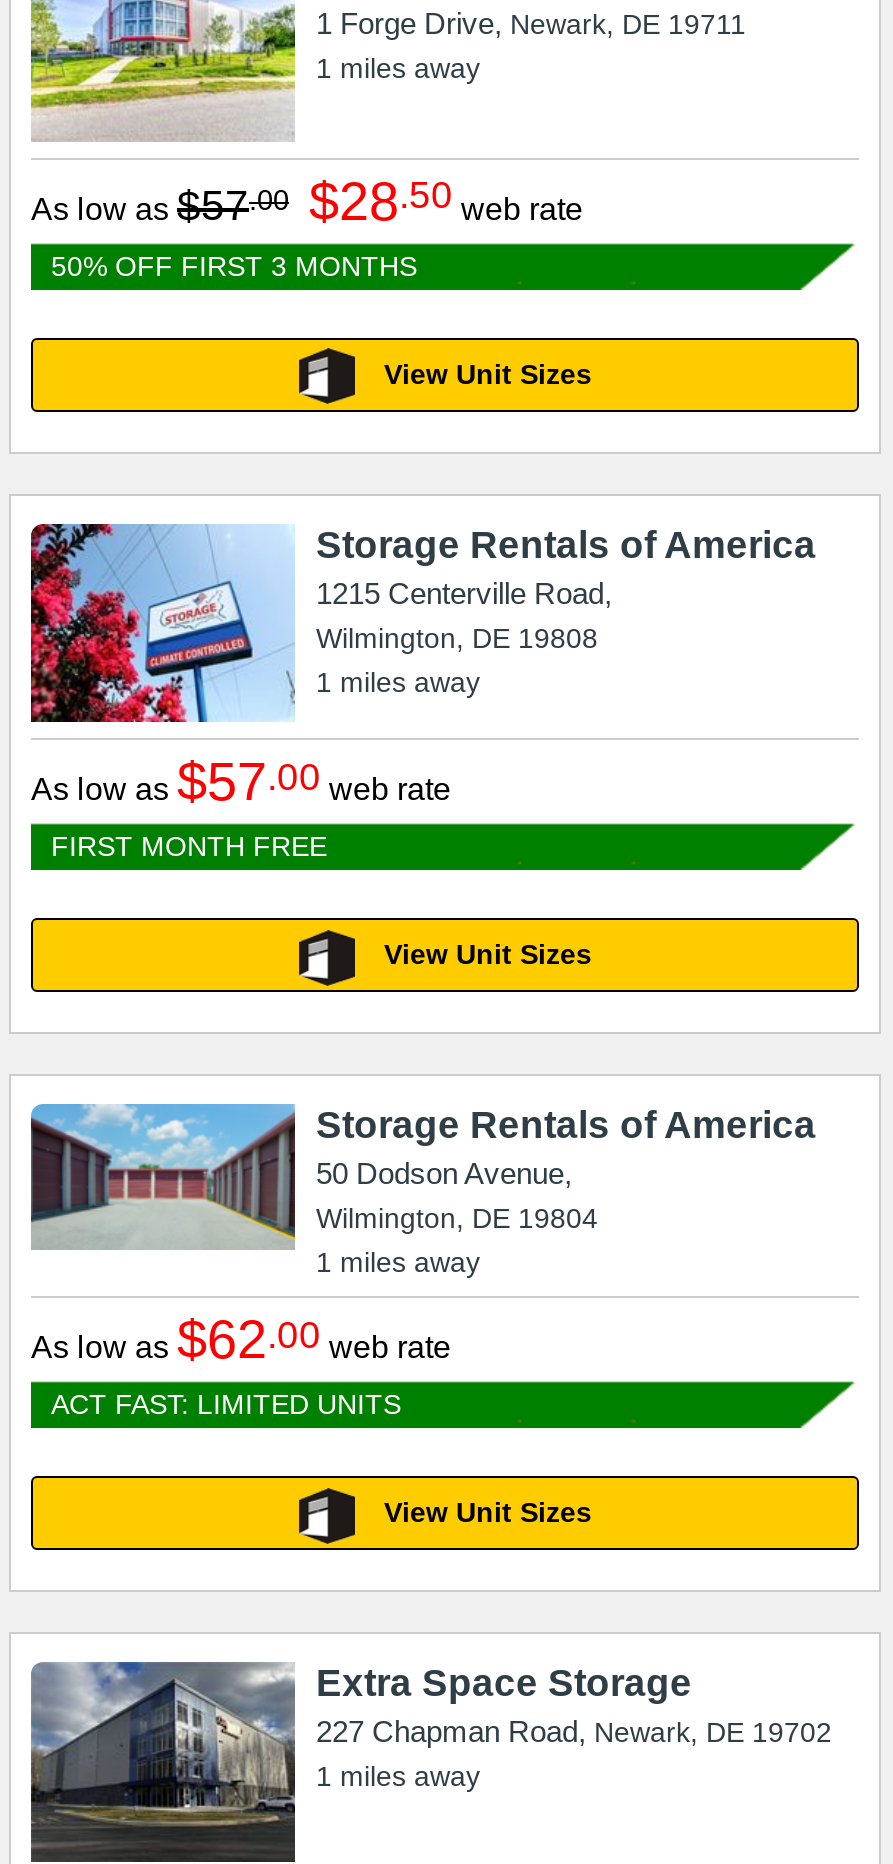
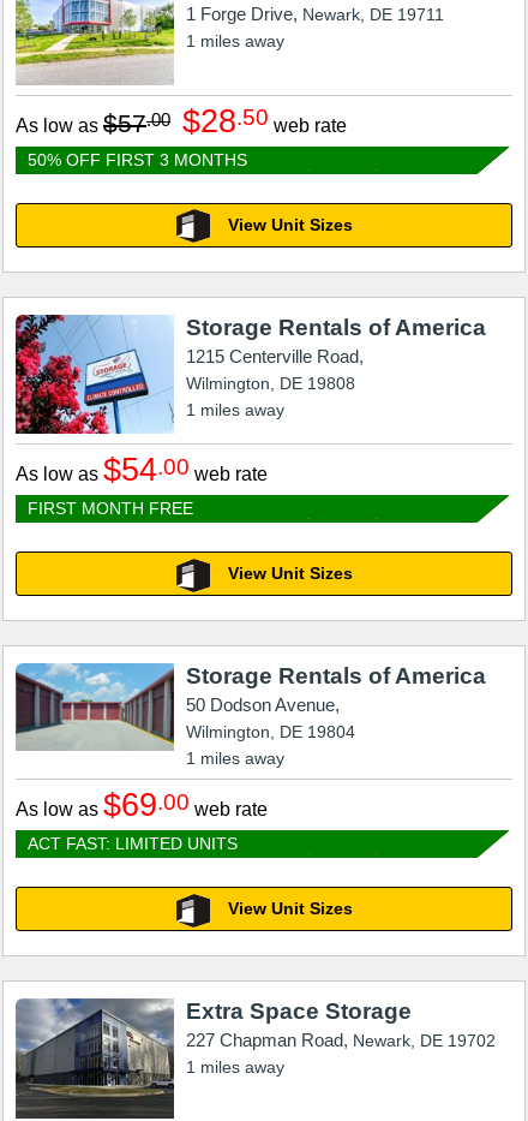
[31,752,451,812] As low as$57.00web rate -> [16,452,268,488] As low as$54.00web rate
[31,1310,451,1370] As low as$62.00web rate -> [16,787,268,823] As low as$69.00web rate

